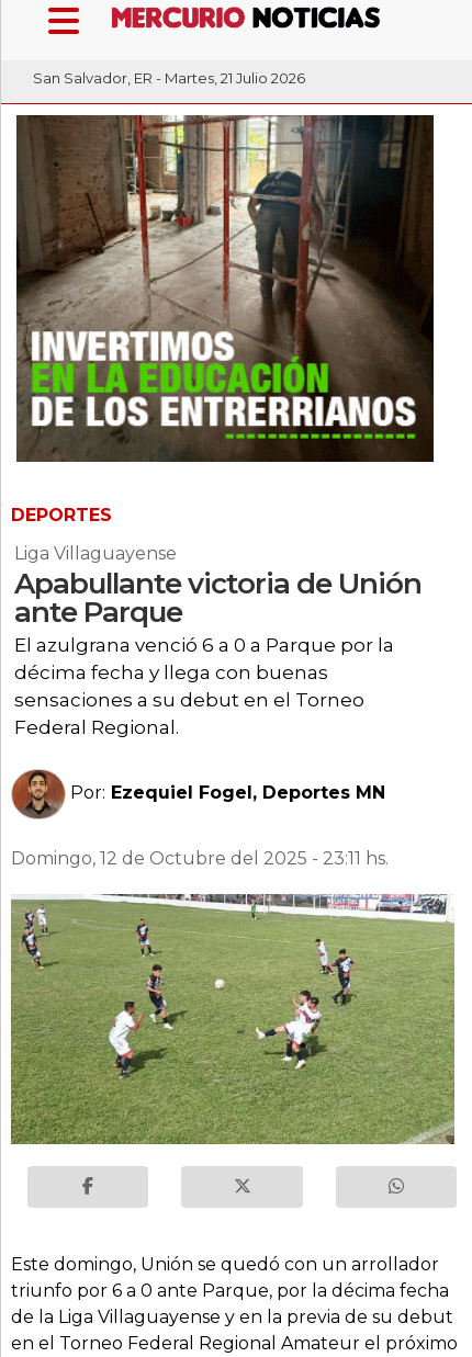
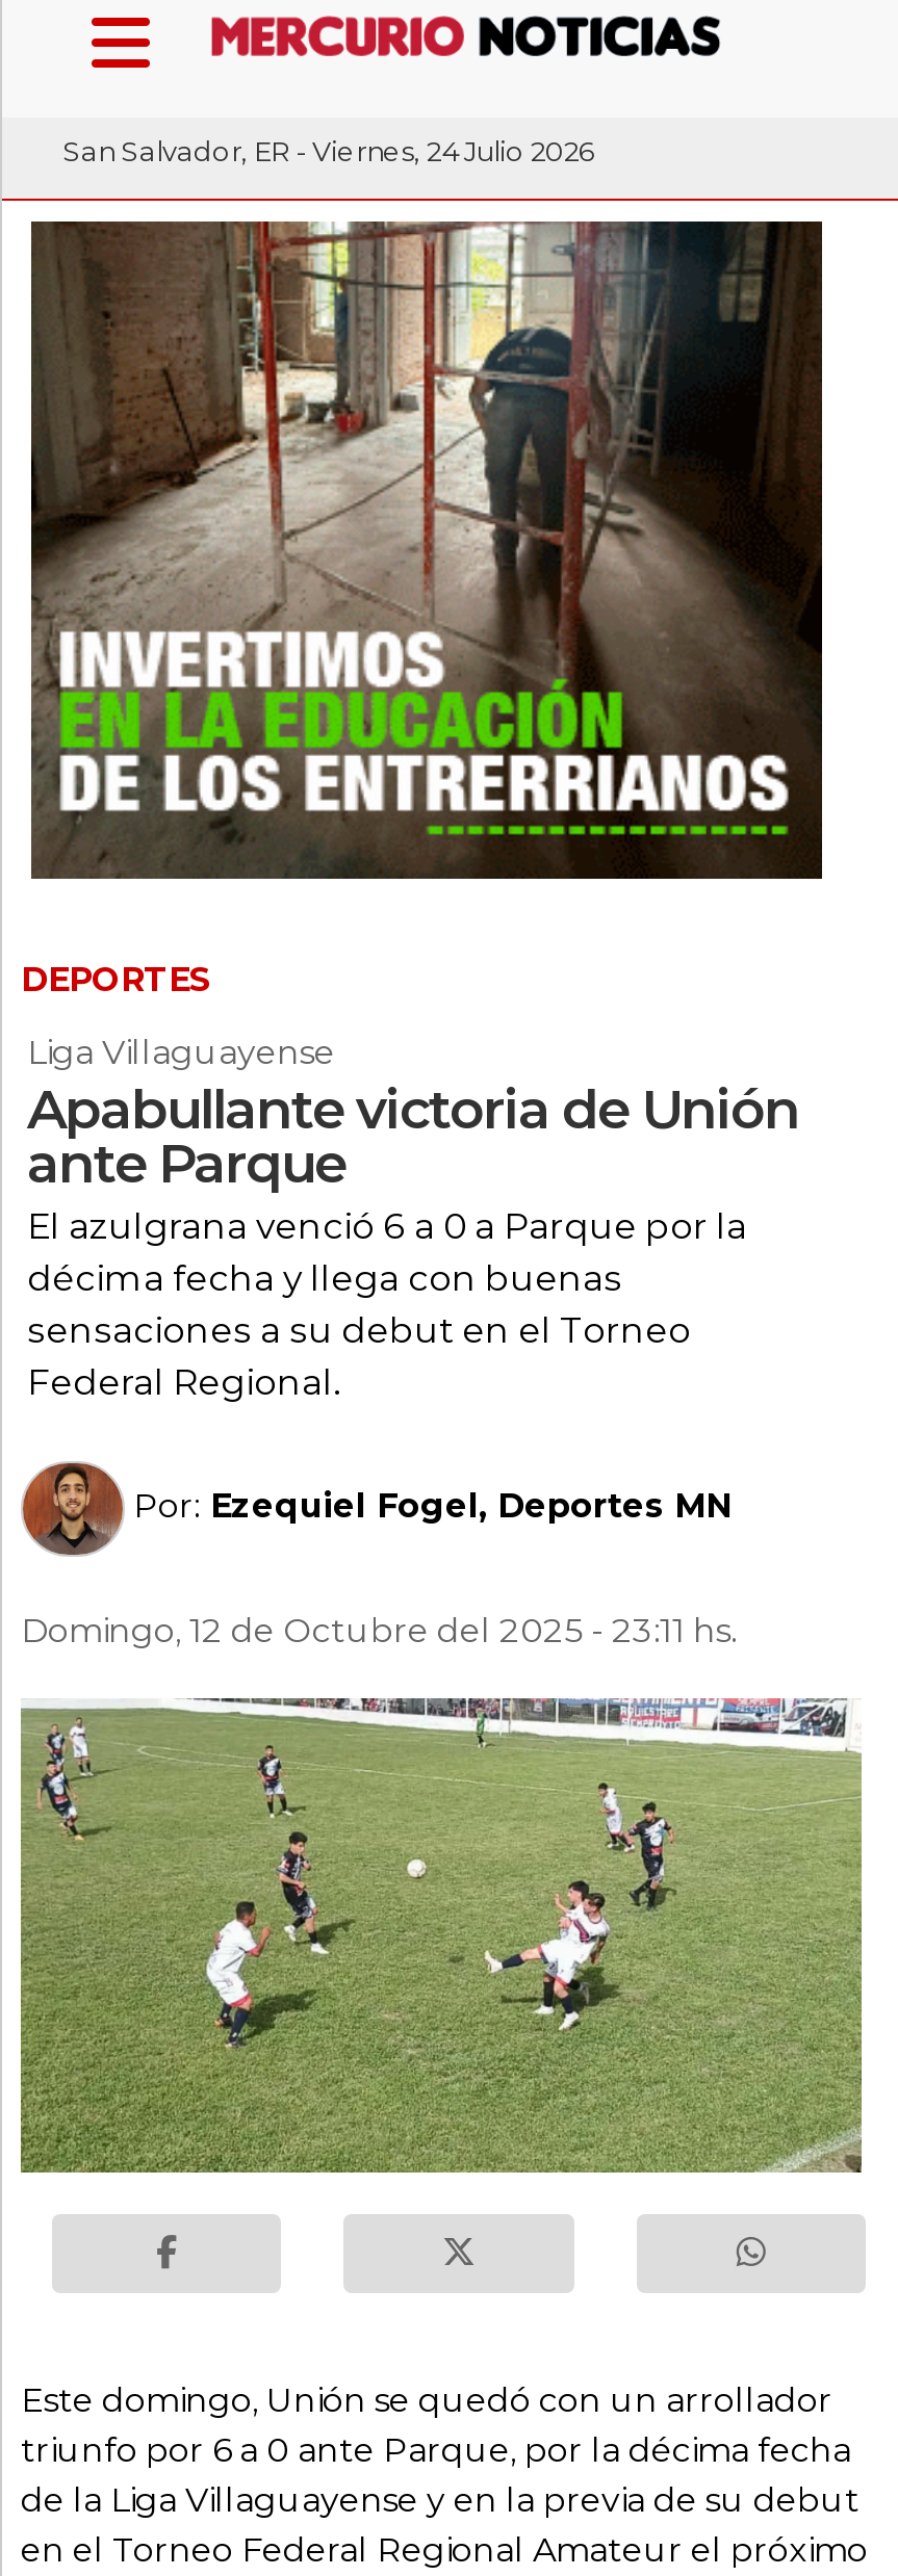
[33,69,305,86] San Salvador, ER - Martes, 21 Julio 2026 -> [62,134,595,167] San Salvador, ER - Viernes, 24 Julio 2026

